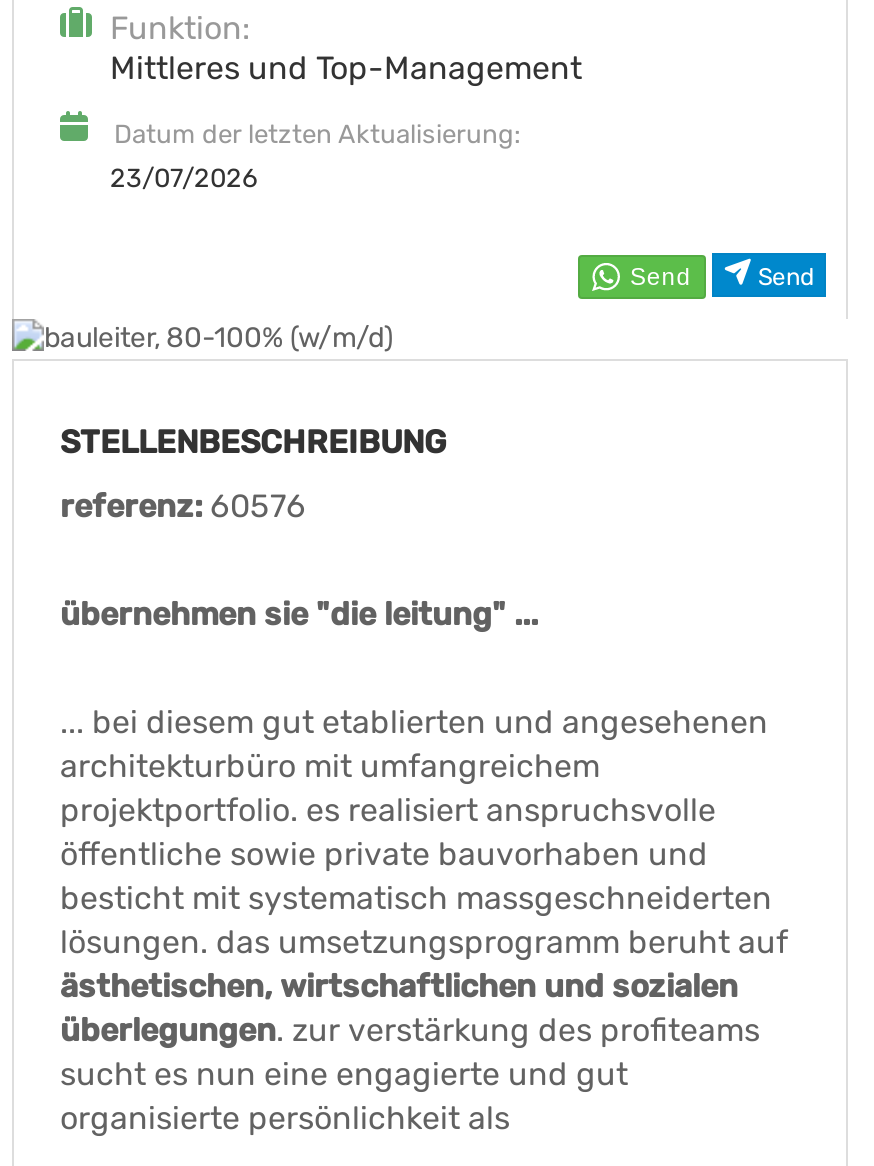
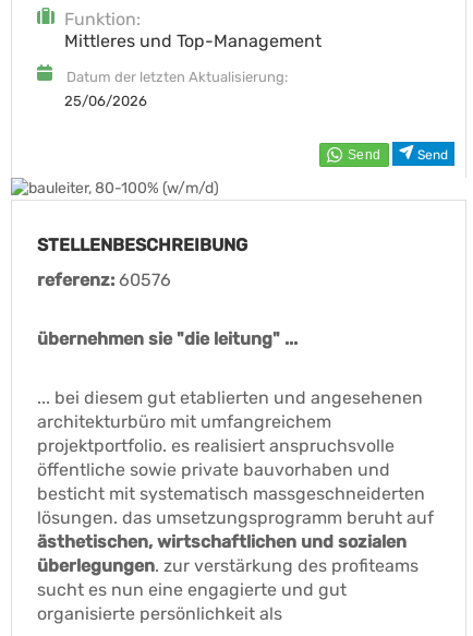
[110,163,258,193] 23/07/2026 -> [64,93,147,109] 25/06/2026

